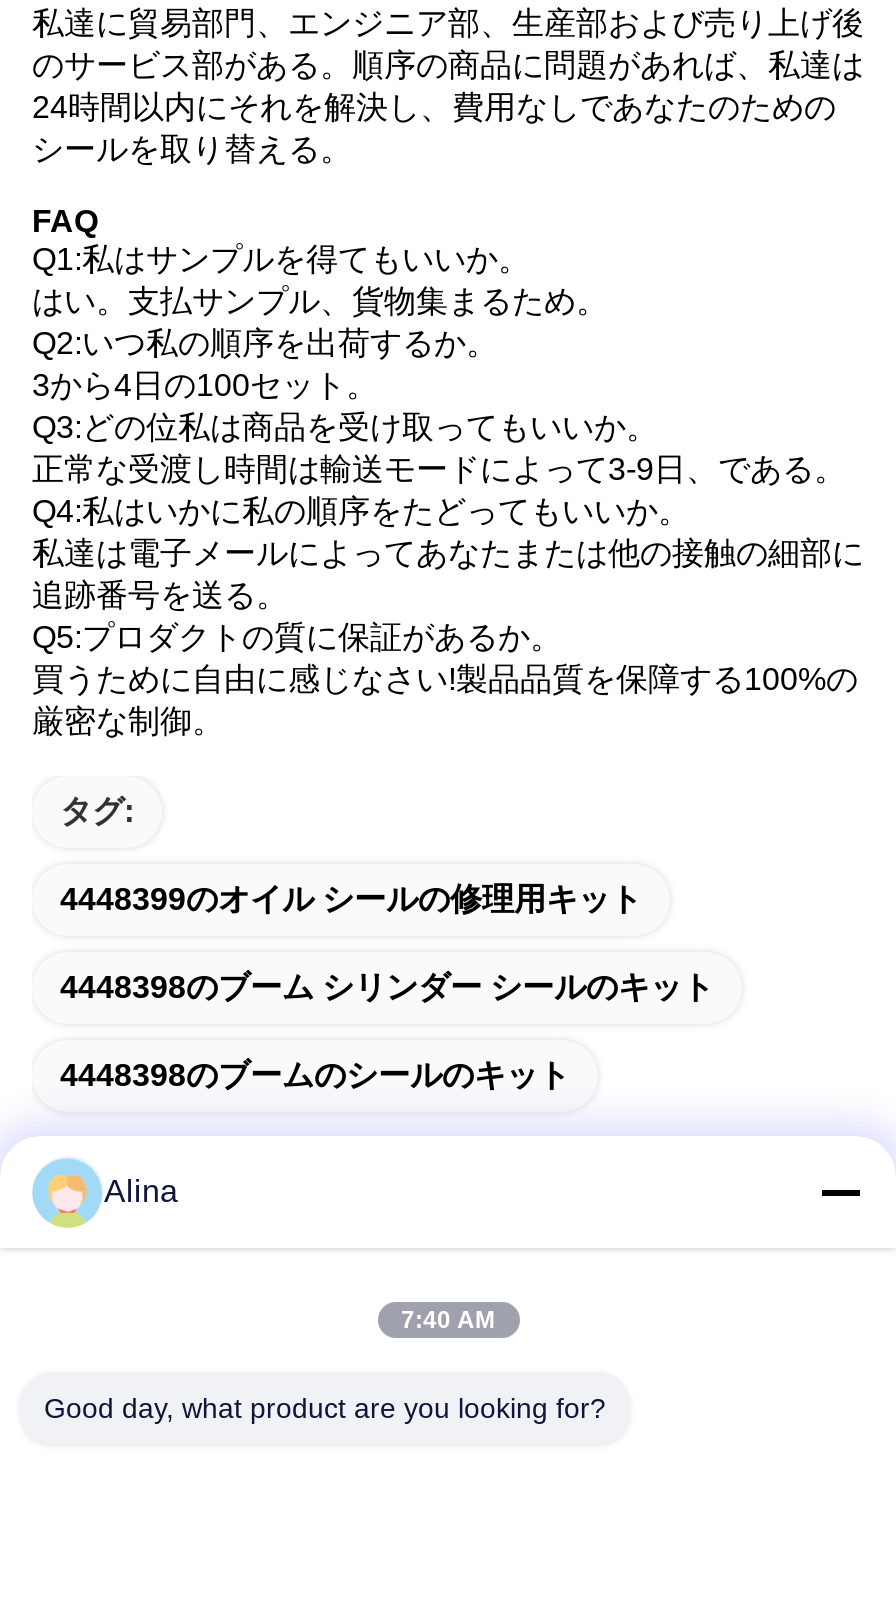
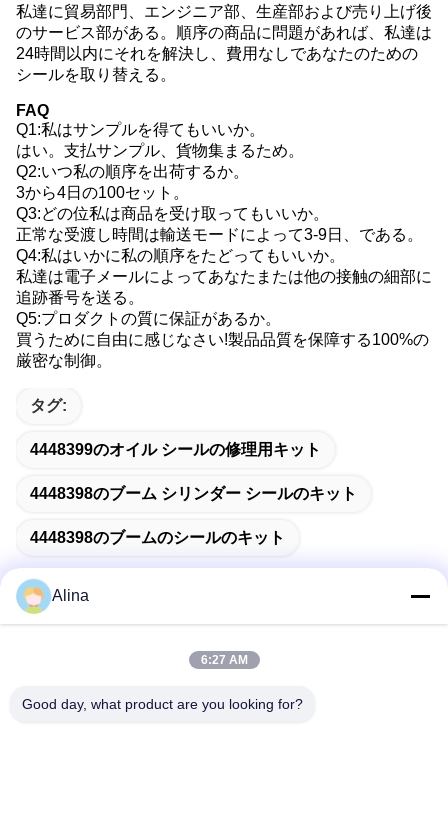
[401,1306,495,1334] 7:40 AM -> [200,653,247,667] 6:27 AM

